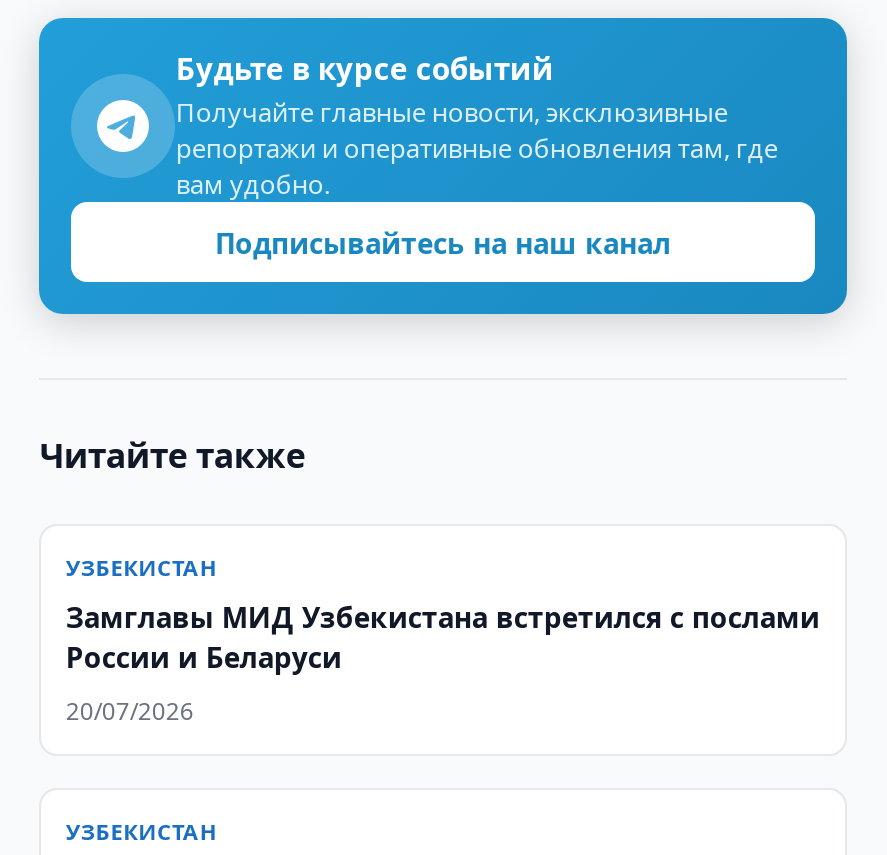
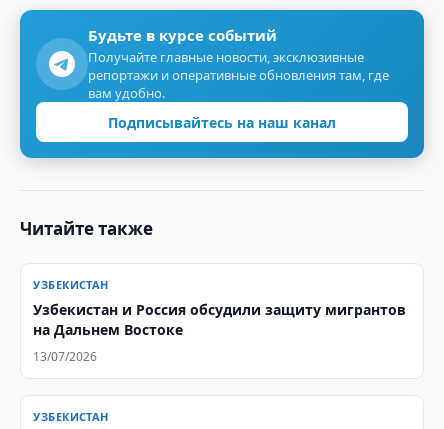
[66,598,820,676] Замглавы МИД Узбекистана встретился с послами | России и Беларуси -> [33,300,406,339] Узбекистан и Россия обсудили защиту мигрантов | на Дальнем Востоке
[66,694,194,728] 20/07/2026 -> [33,348,97,365] 13/07/2026

